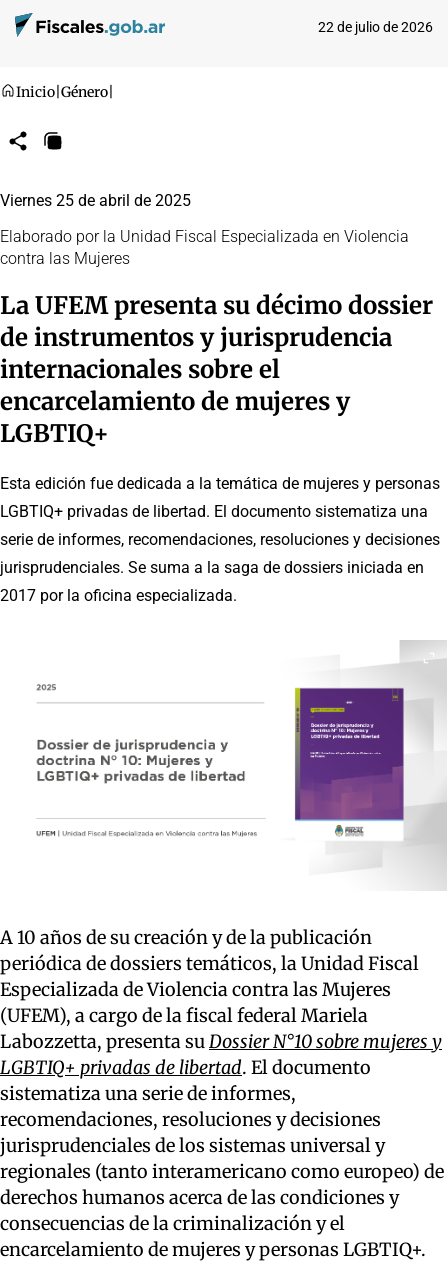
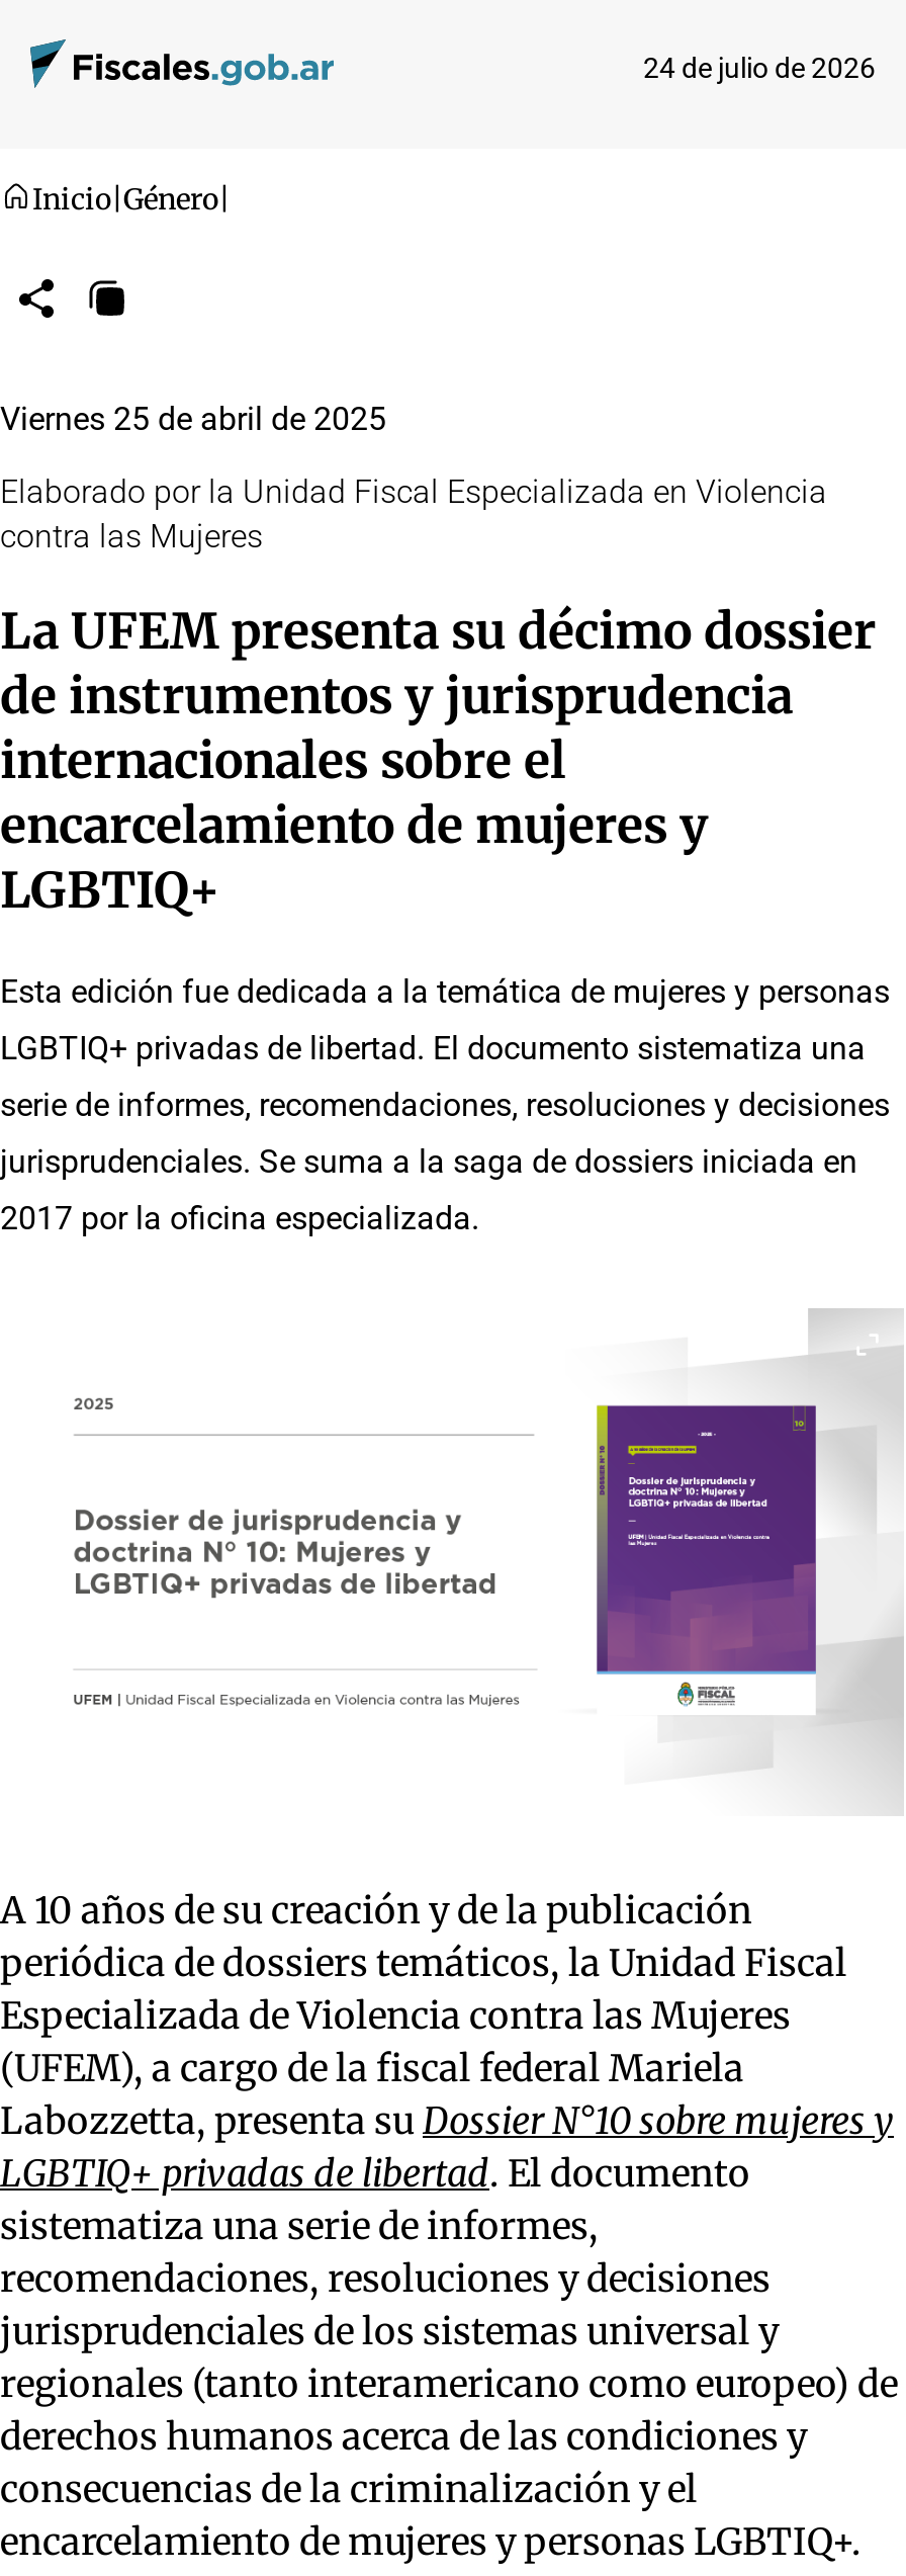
[318,19,433,35] 22 de julio de 2026 -> [643,52,876,84] 24 de julio de 2026

